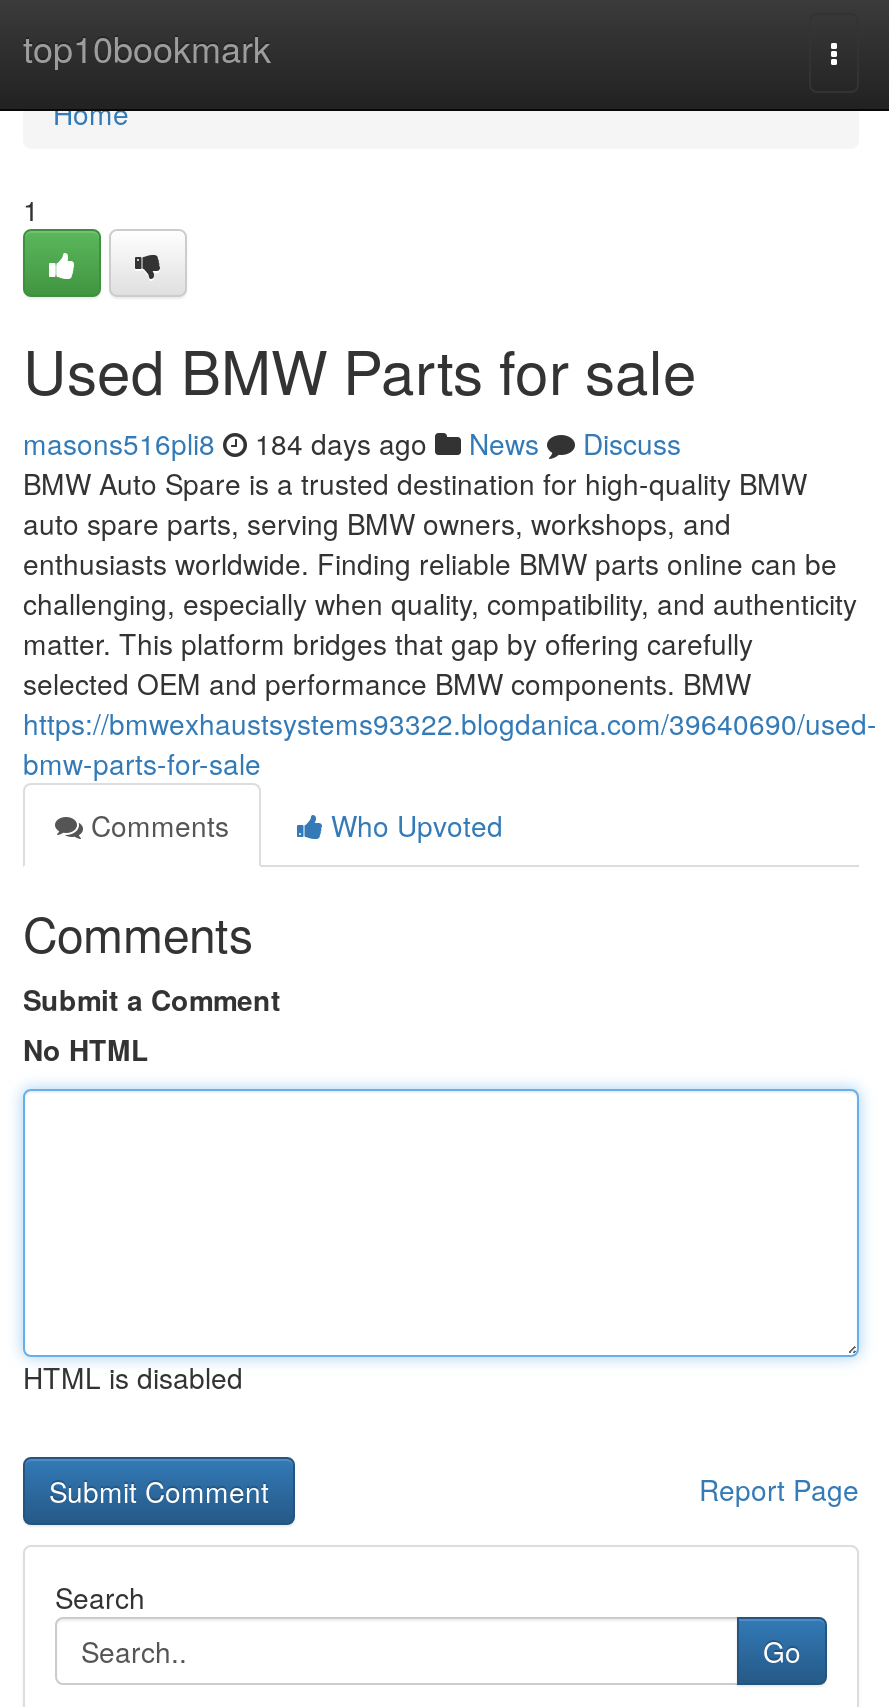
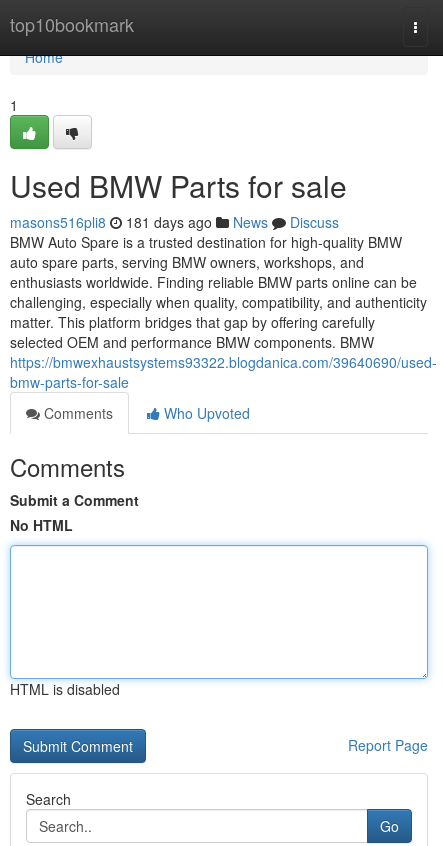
[23,423,681,463] masons516pli8 184 days ago News Discuss -> [10,212,339,232] masons516pli8 181 days ago News Discuss

